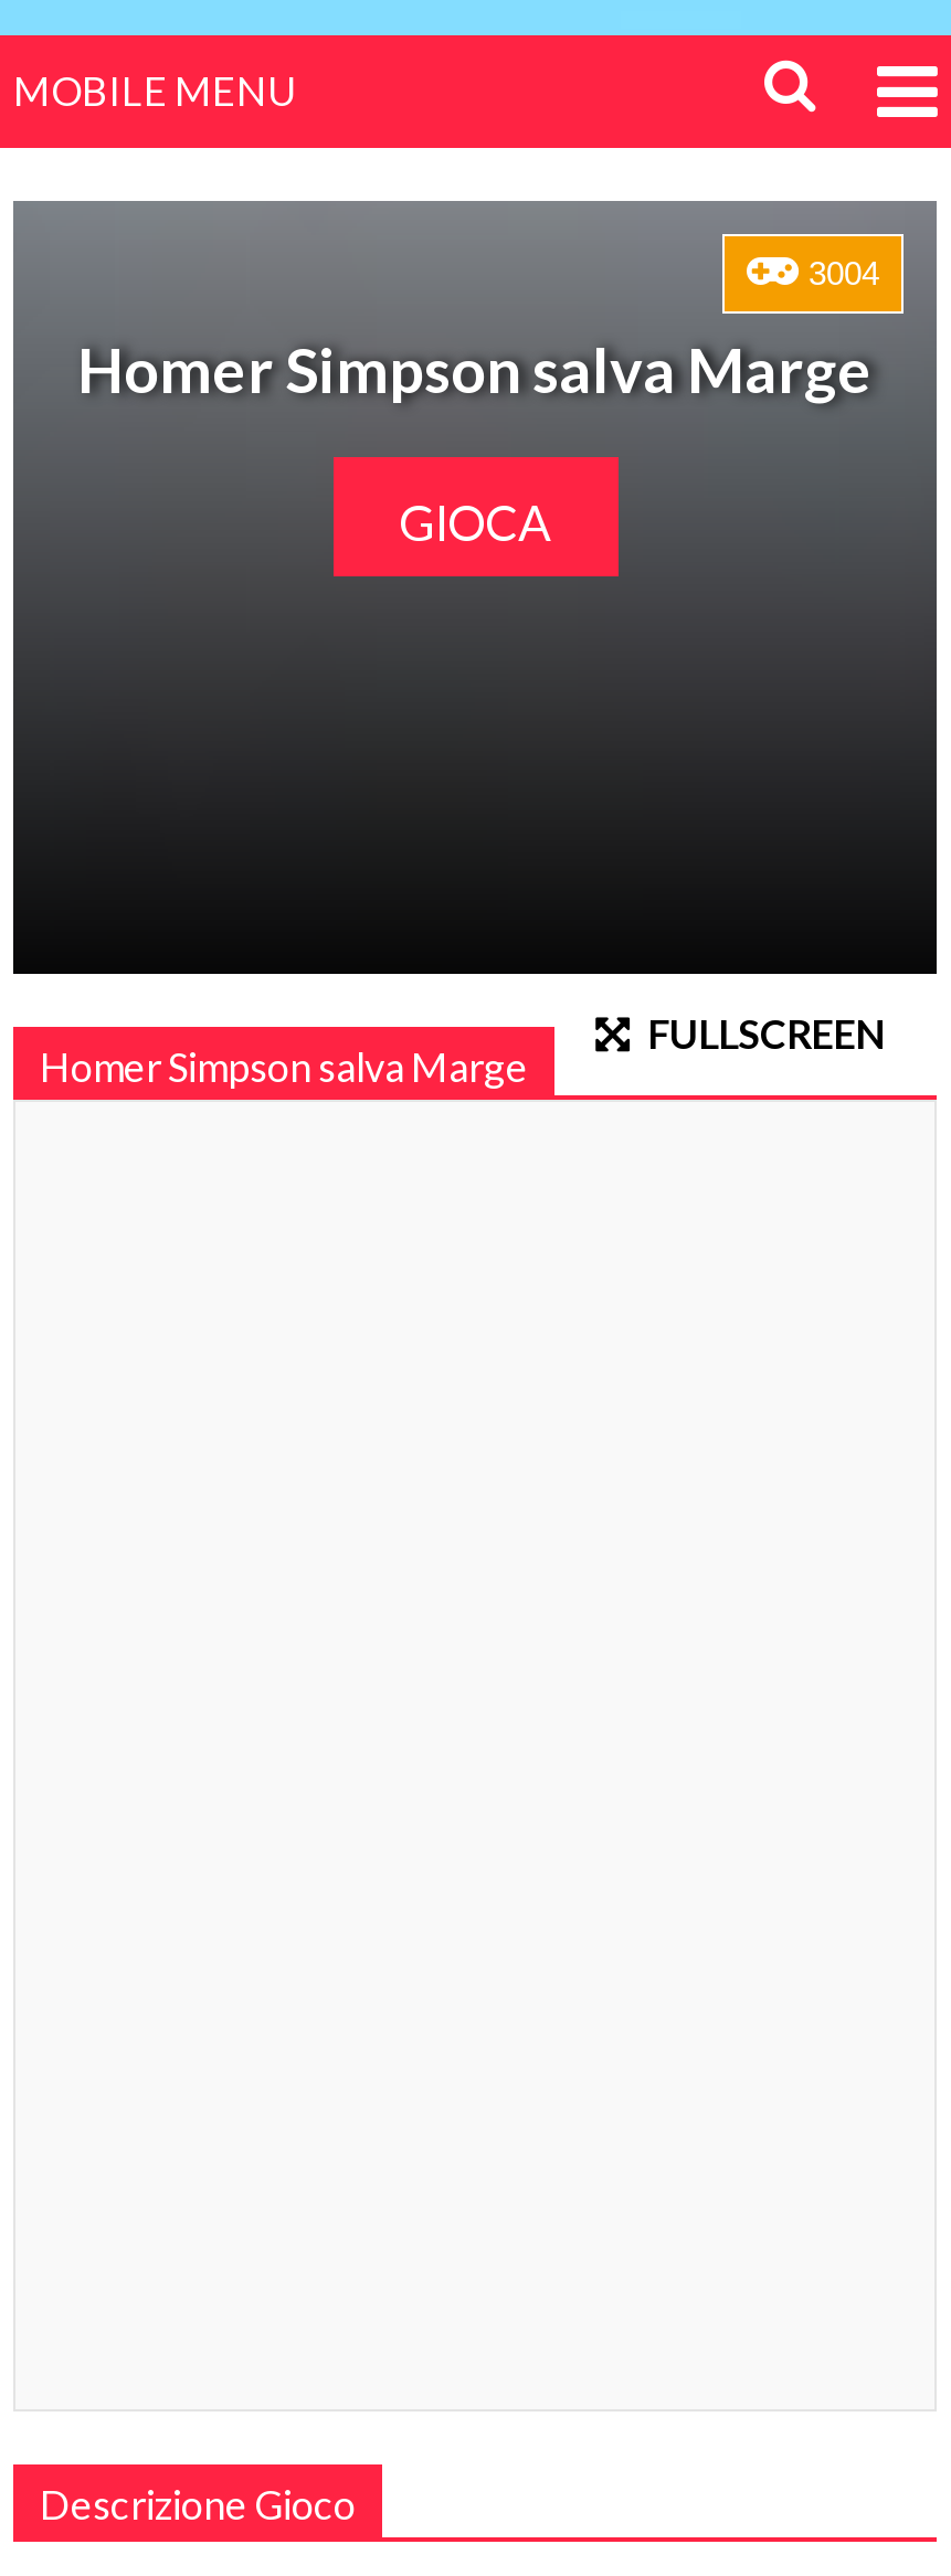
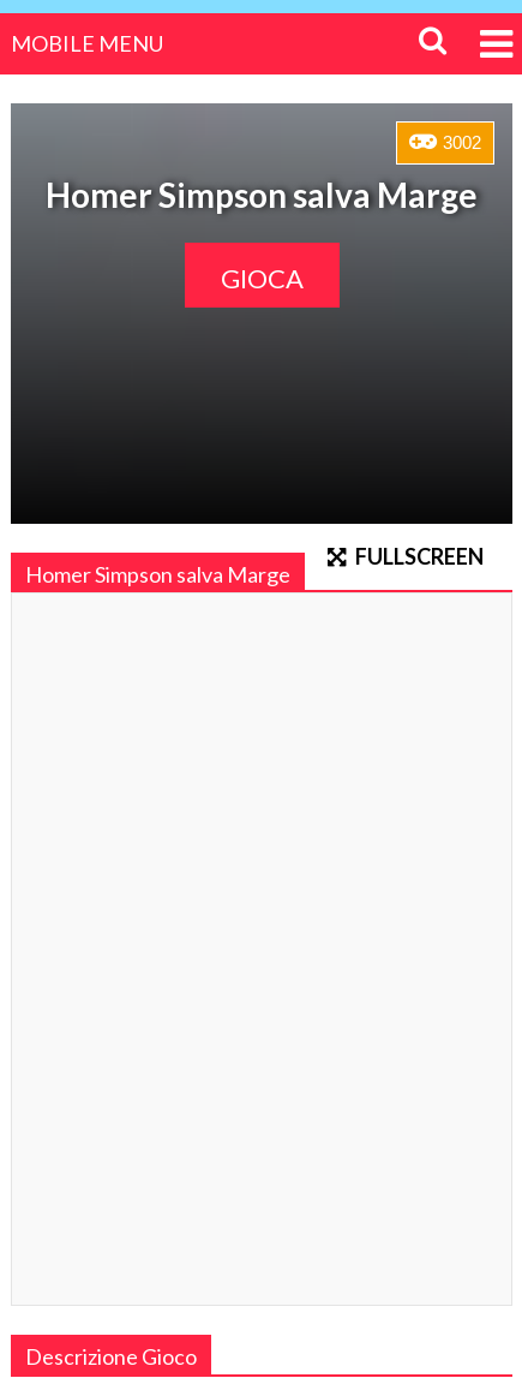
[809,254,879,291] 3004 -> [443,132,481,153] 3002

